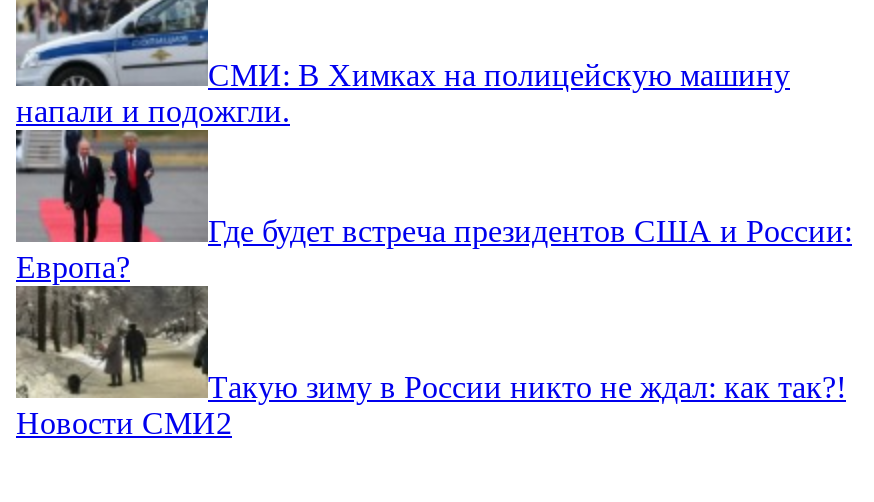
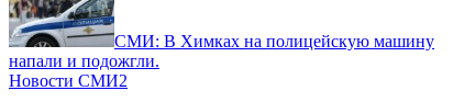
[14,134,852,285] [image] | Где будет встреча президентов США и России: | Европа? -> none
[14,284,846,405] [image] | Такую зиму в России никто не ждал: как так?! -> none

